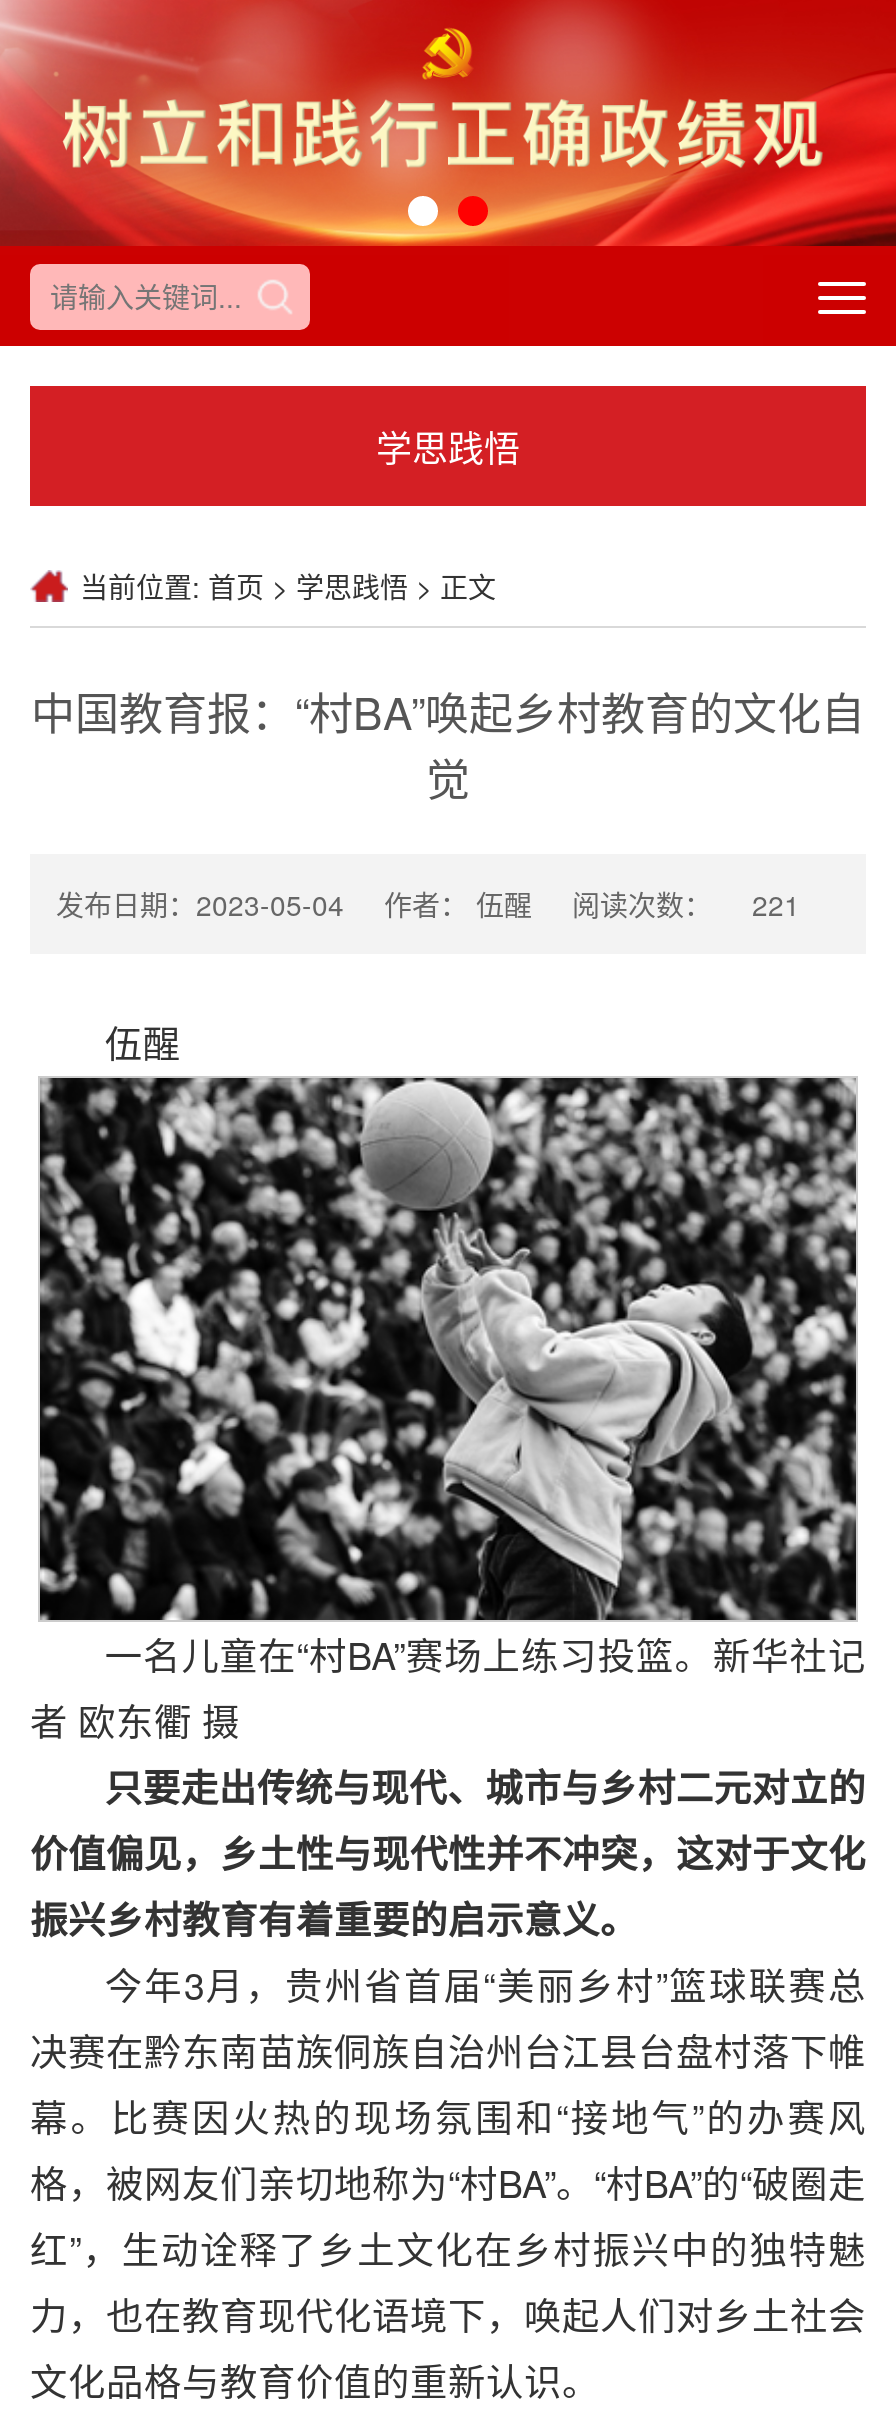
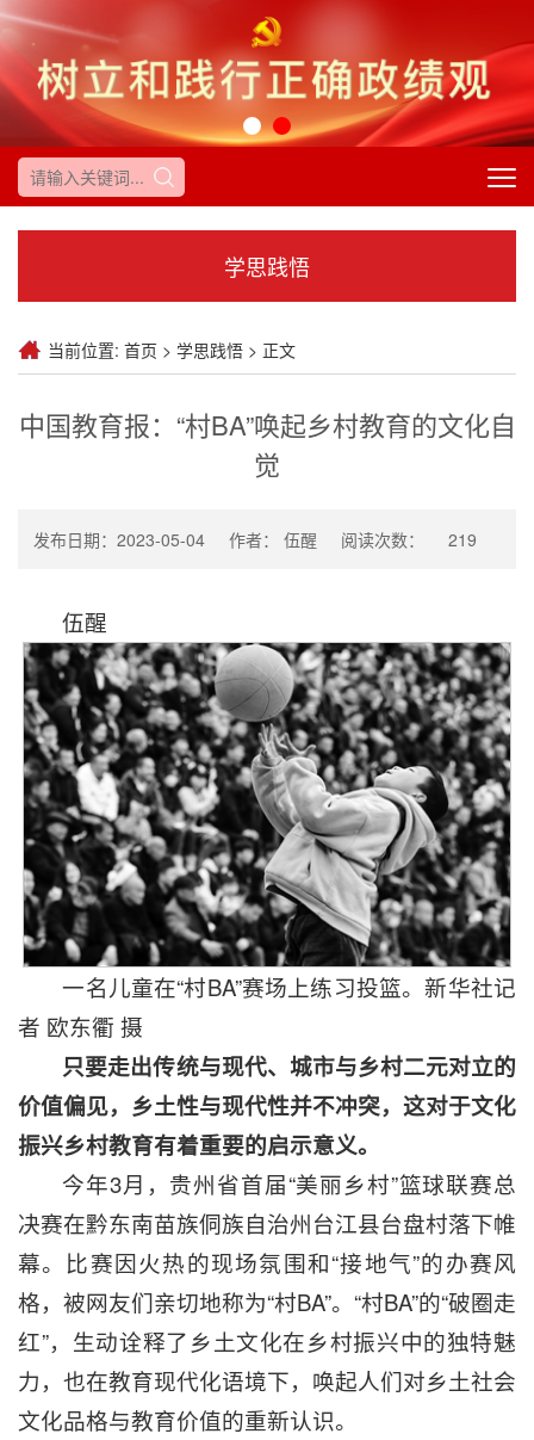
[56,883,800,923] 发布日期：2023-05-04 作者： 伍醒 阅读次数： 221 -> [33,527,477,551] 发布日期：2023-05-04 作者： 伍醒 阅读次数： 219

